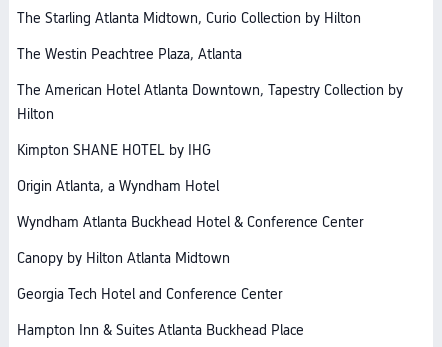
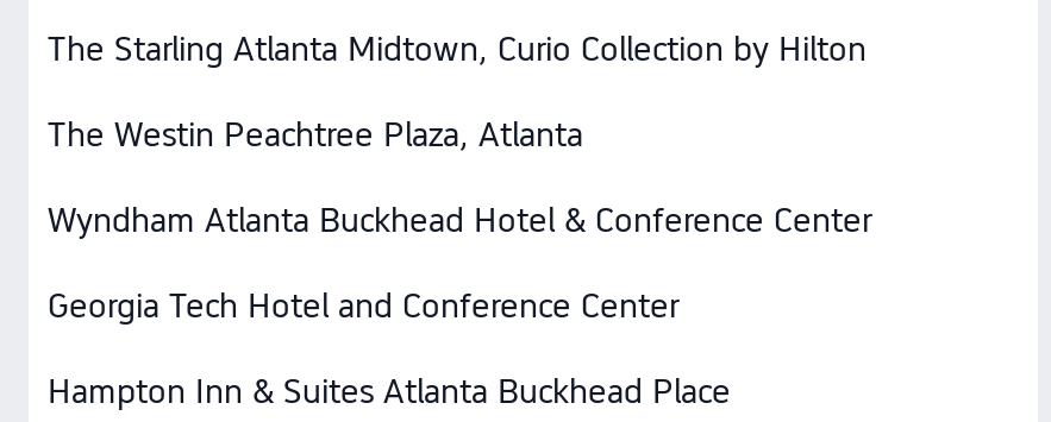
[17,82,403,194] The American Hotel Atlanta Downtown, Tapestry Collection by | Hilton | Kimpton SHANE HOTEL by IHG | Origin Atlanta, a Wyndham Hotel -> none
[17,250,230,266] Canopy by Hilton Atlanta Midtown -> none

